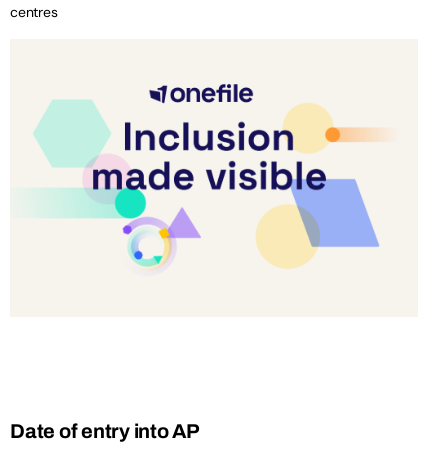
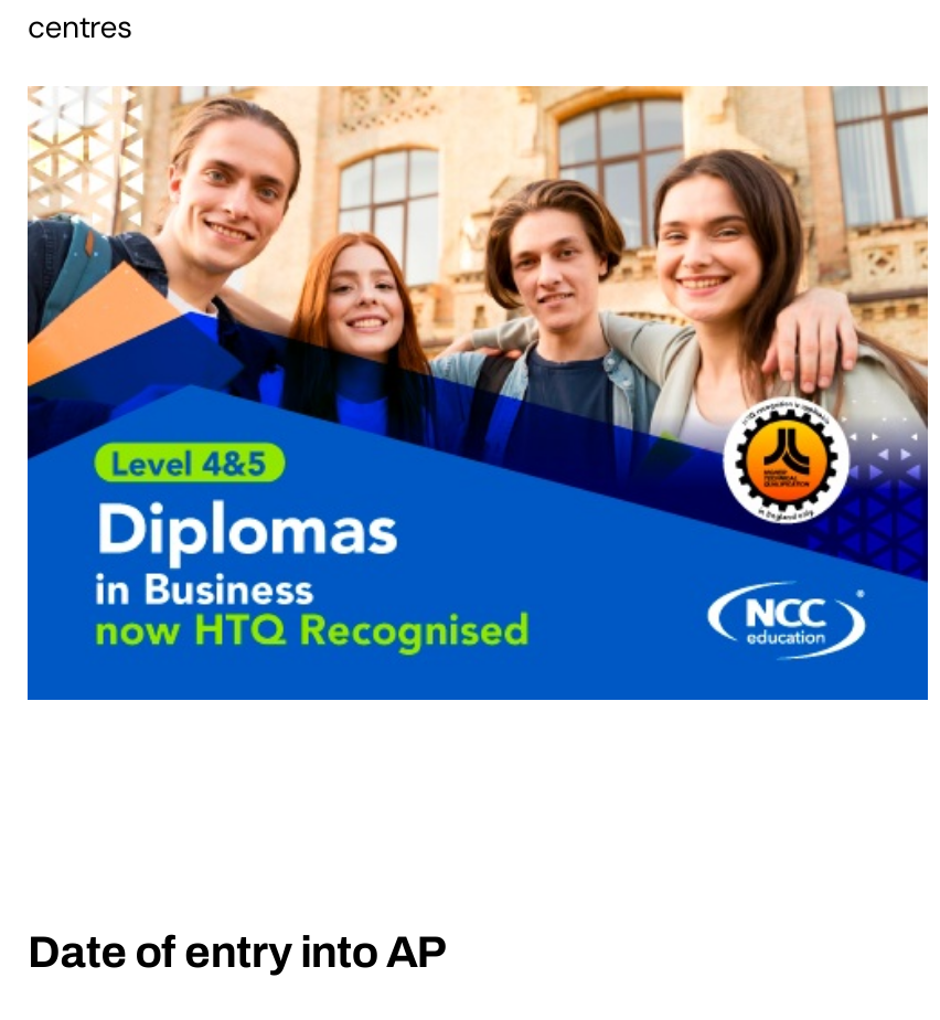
[10,39,418,317] [image] -> [25,84,930,702] [image]

